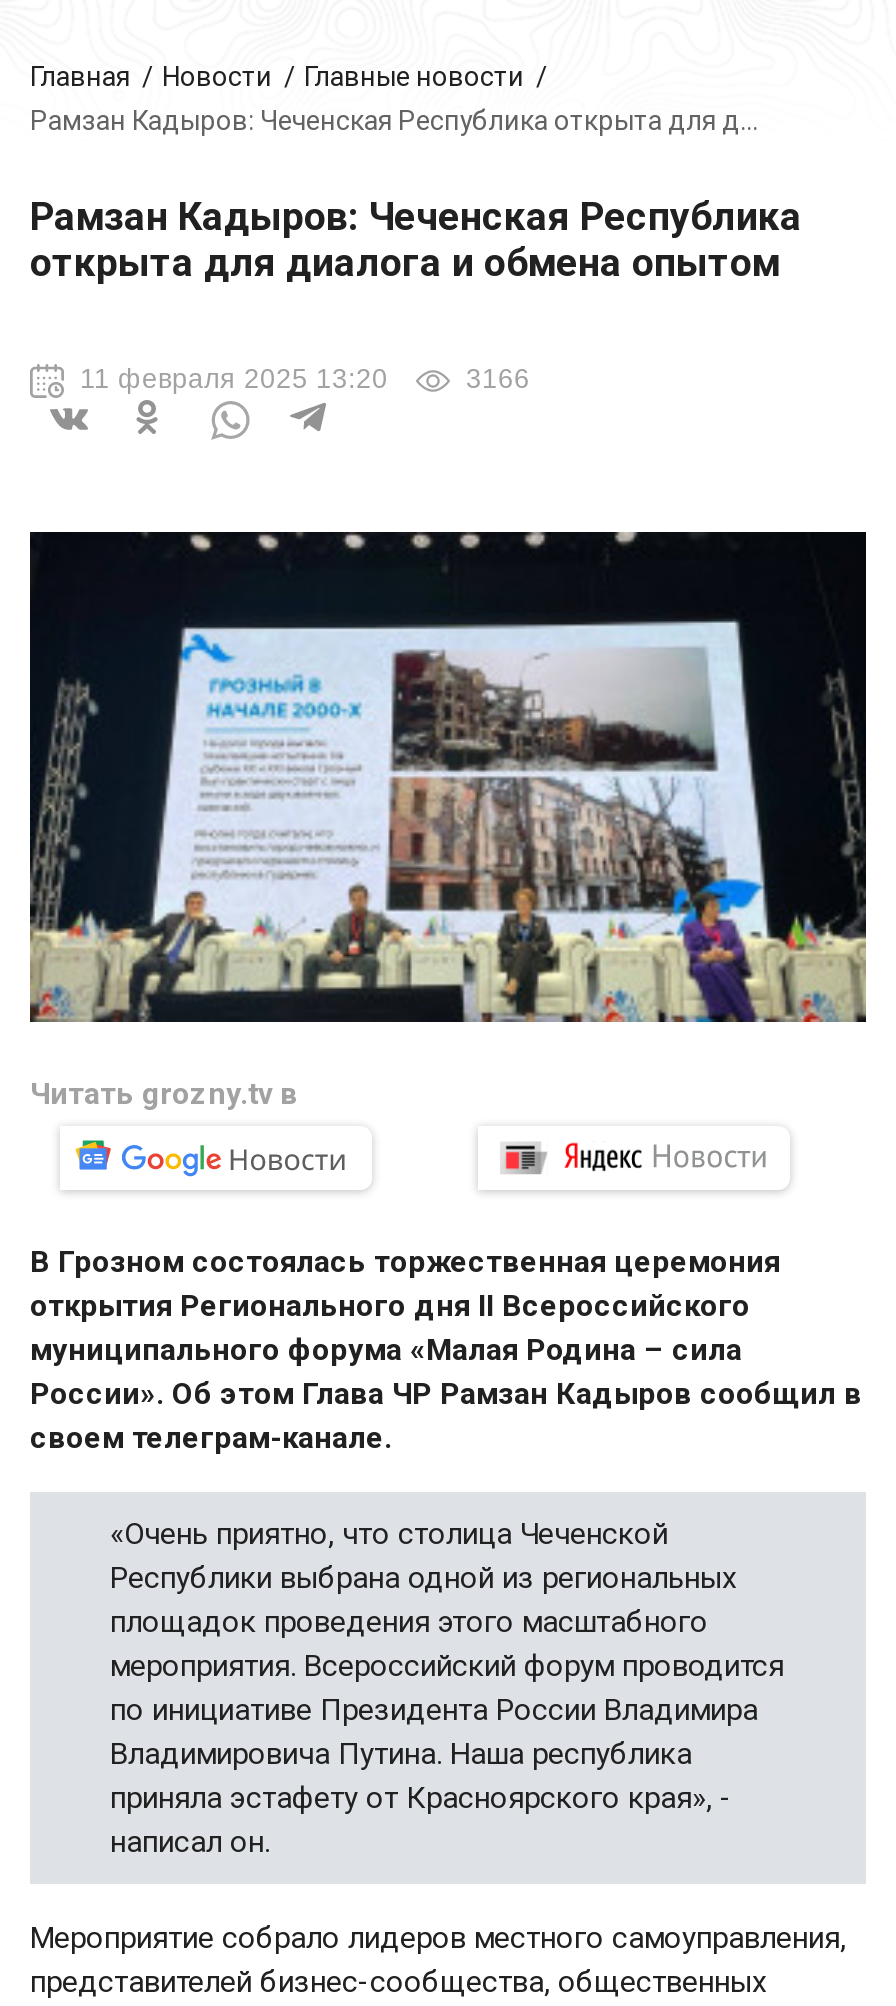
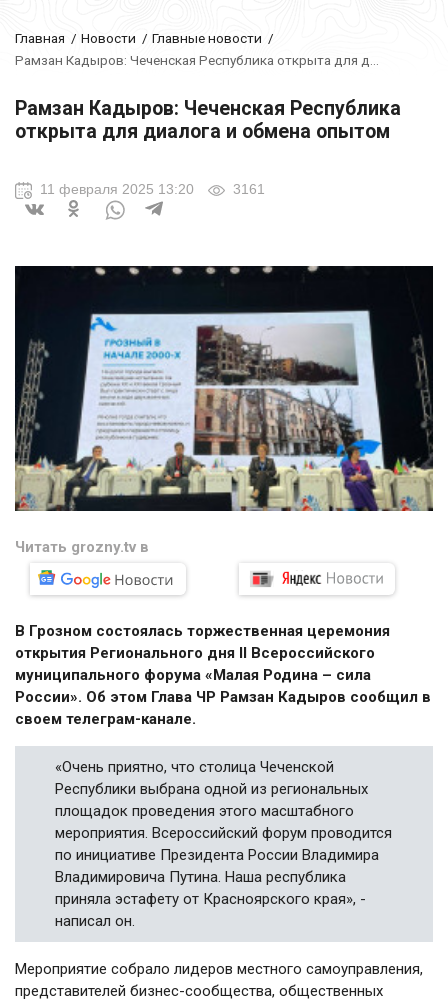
[466,364,530,394] 3166 -> [233,182,265,197] 3161

